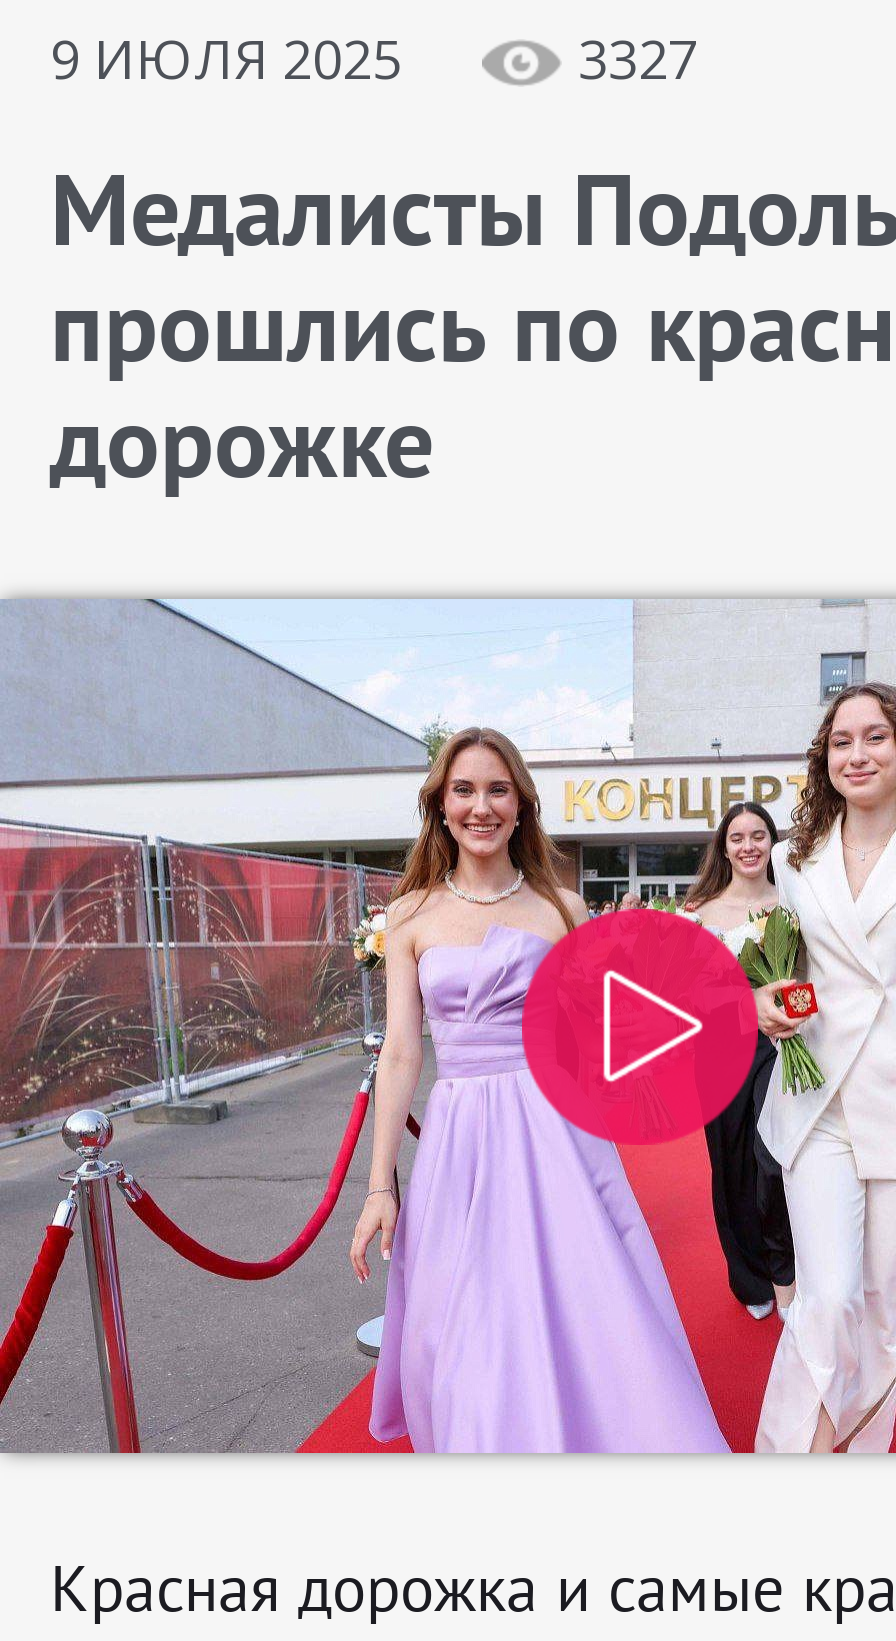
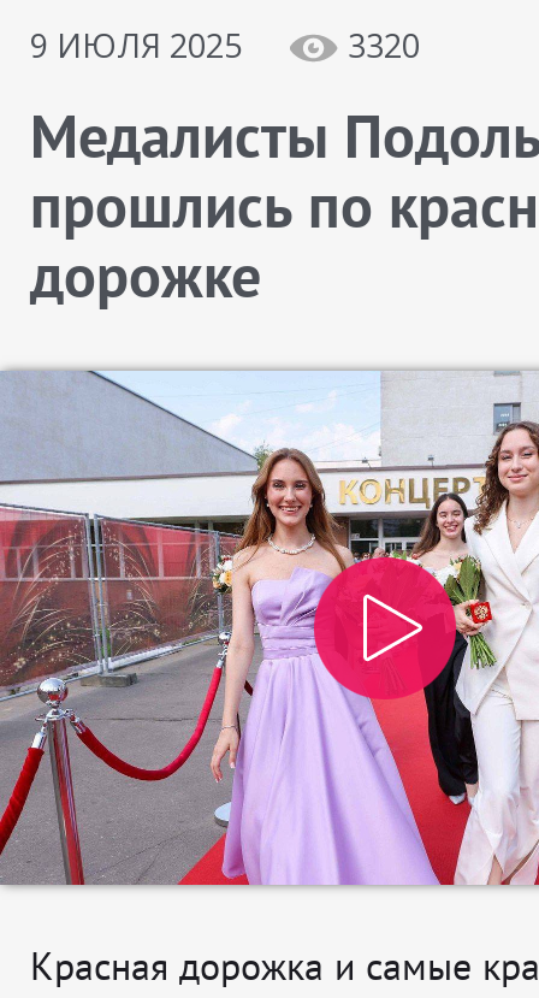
[50,22,698,96] 9 ИЮЛЯ 2025 3327 -> [30,23,420,68] 9 ИЮЛЯ 2025 3320

